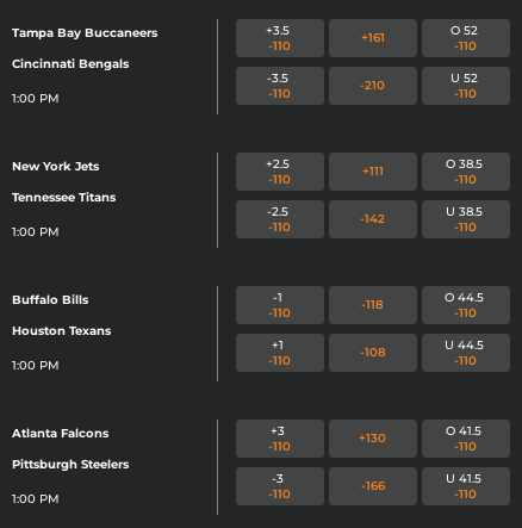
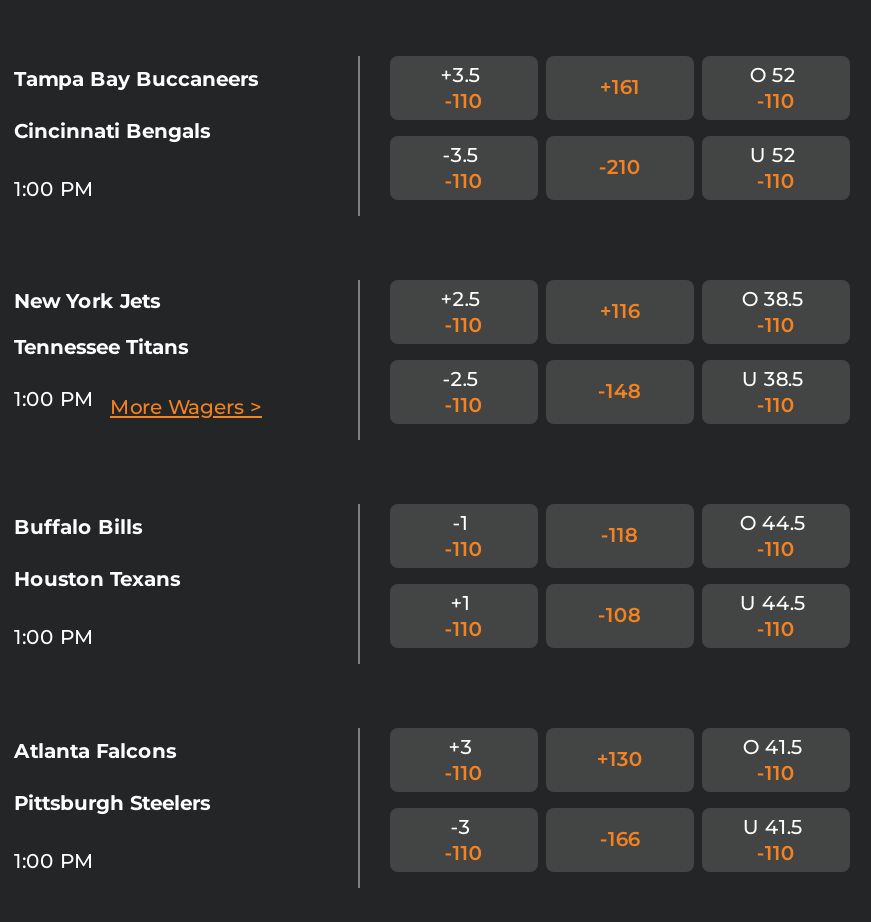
[362,163,384,179] +111 -> [600,298,640,324] +116
[360,211,385,227] -142 -> [598,378,642,404] -148
none -> [110,394,262,420] More Wagers >

